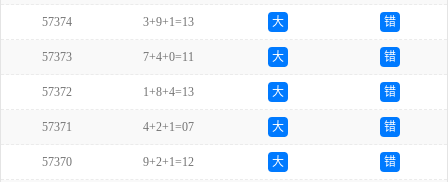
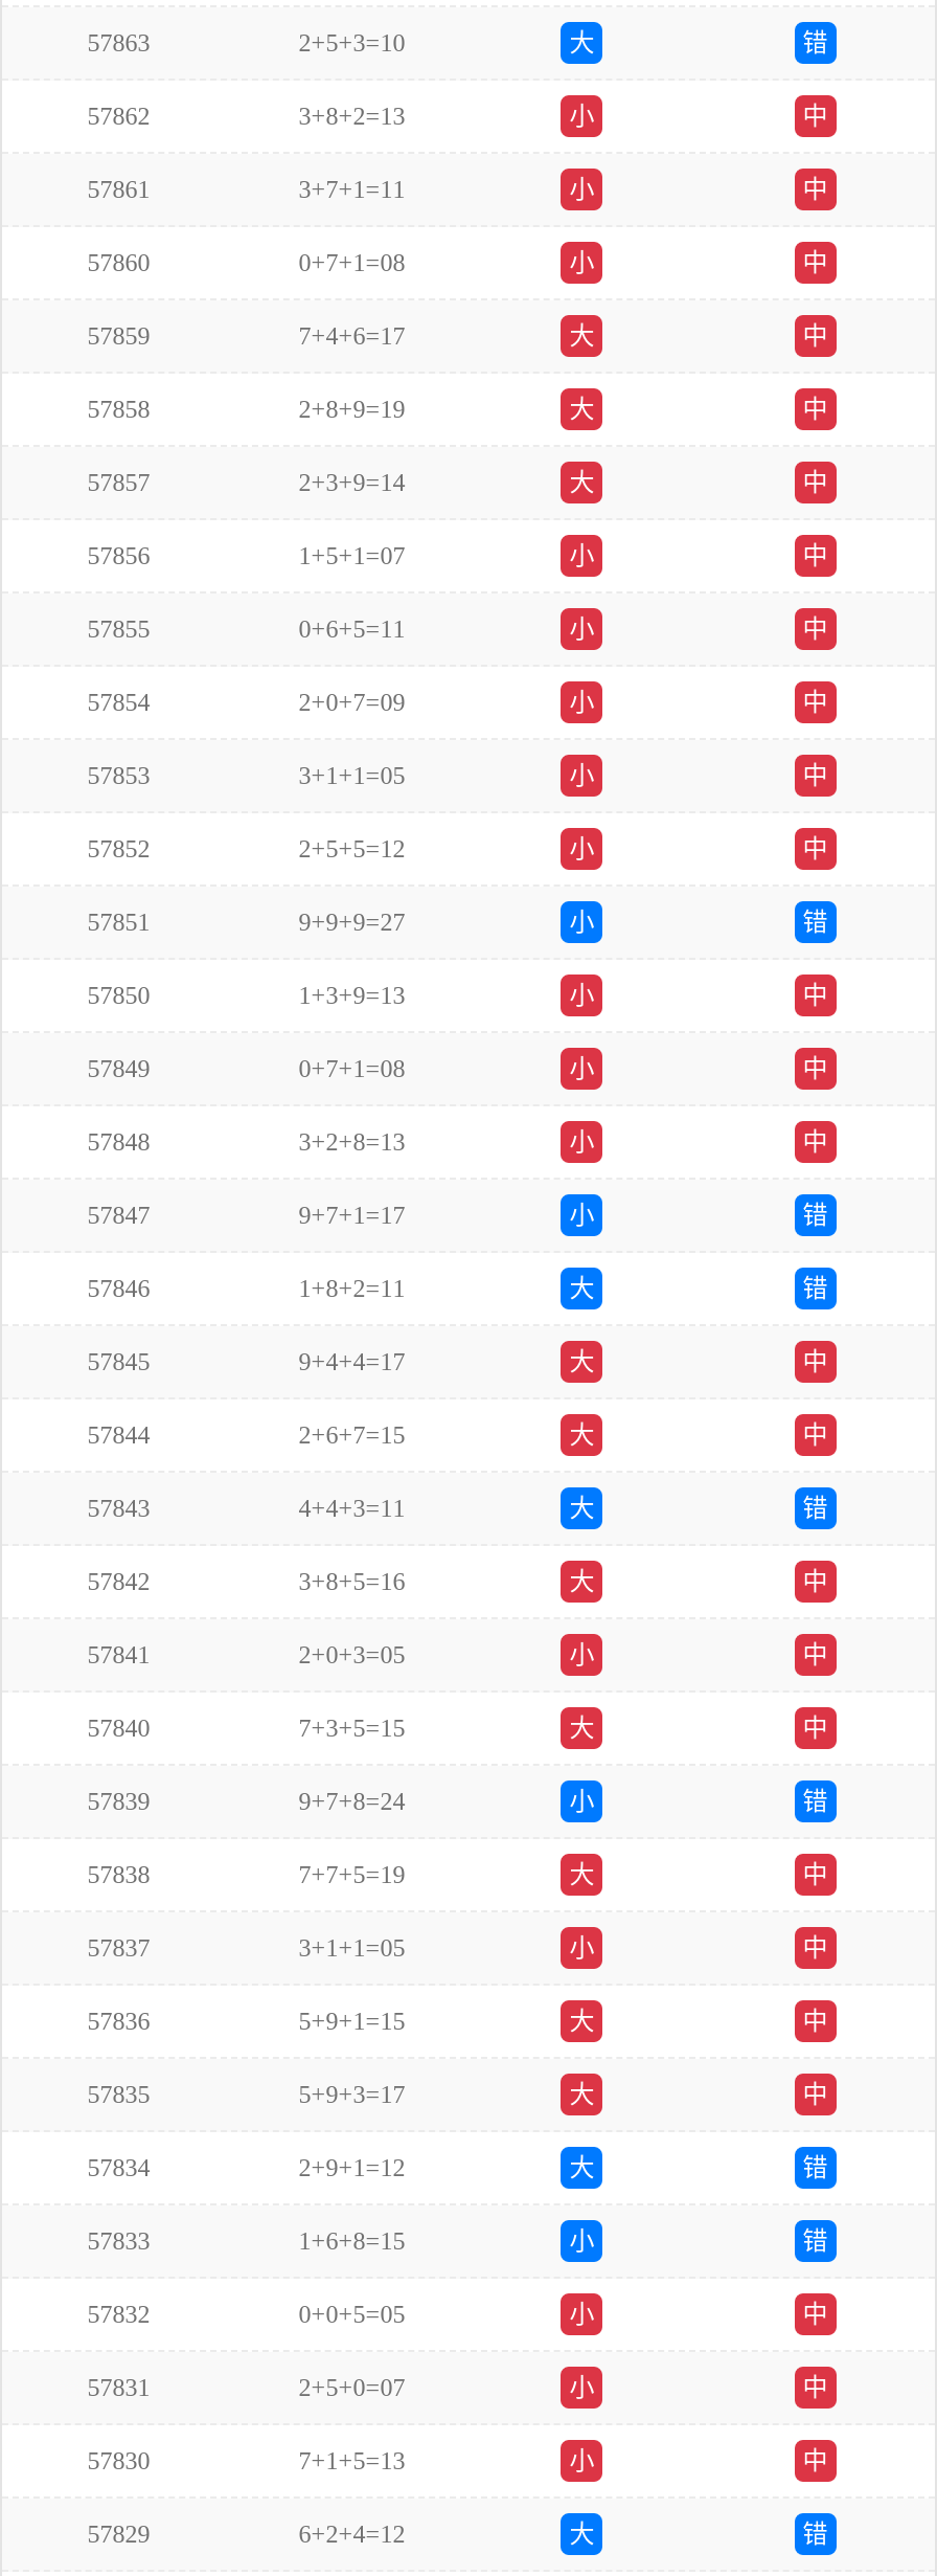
[42,15,72,29] 57374 -> [87,28,150,58] 57863
[143,15,194,29] 3+9+1=13 -> [299,28,405,58] 2+5+3=10
[42,50,194,64] 57373 | 7+4+0=11 -> [87,102,828,1303] 57862 | 3+8+2=13 | 小 | 中 | 57861 | 3+7+1=11 | 小 | 中 | 57860 | 0+7+1=08 | 小 | 中 | 57859 | 7+4+6=17 | 大 | 中 | 57858 | 2+8+9=19 | 大 | 中 | 57857 | 2+3+9=14 | 大 | 中 | 57856 | 1+5+1=07 | 小 | 中 | 57855 | 0+6+5=11 | 小 | 中 | 57854 | 2+0+7=09 | 小 | 中 | 57853 | 3+1+1=05 | 小 | 中 | 57852 | 2+5+5=12 | 小 | 中 | 57851 | 9+9+9=27 | 小 | 错 | 57850 | 1+3+9=13 | 小 | 中 | 57849 | 0+7+1=08 | 小 | 中 | 57848 | 3+2+8=13 | 小 | 中 | 57847 | 9+7+1=17 | 小 | 错 | 57846 | 1+8+2=11
[42,85,194,99] 57372 | 1+8+4=13 -> [87,1347,828,1523] 57845 | 9+4+4=17 | 大 | 中 | 57844 | 2+6+7=15 | 大 | 中 | 57843 | 4+4+3=11
[42,120,194,134] 57371 | 4+2+1=07 -> [87,1567,828,2182] 57842 | 3+8+5=16 | 大 | 中 | 57841 | 2+0+3=05 | 小 | 中 | 57840 | 7+3+5=15 | 大 | 中 | 57839 | 9+7+8=24 | 小 | 错 | 57838 | 7+7+5=19 | 大 | 中 | 57837 | 3+1+1=05 | 小 | 中 | 57836 | 5+9+1=15 | 大 | 中 | 57835 | 5+9+3=17 | 大 | 中 | 57834 | 2+9+1=12
[42,155,194,169] 57370 | 9+2+1=12 -> [87,2226,828,2549] 57833 | 1+6+8=15 | 小 | 错 | 57832 | 0+0+5=05 | 小 | 中 | 57831 | 2+5+0=07 | 小 | 中 | 57830 | 7+1+5=13 | 小 | 中 | 57829 | 6+2+4=12

